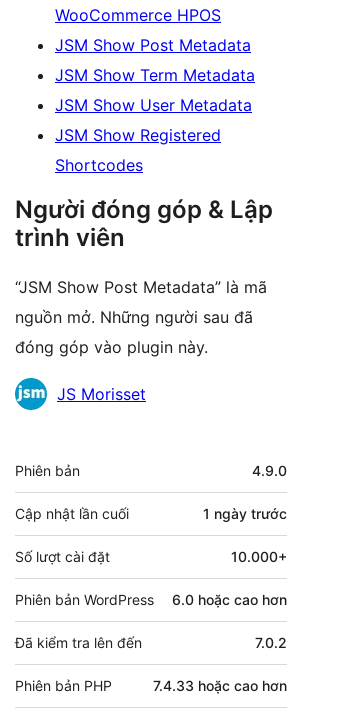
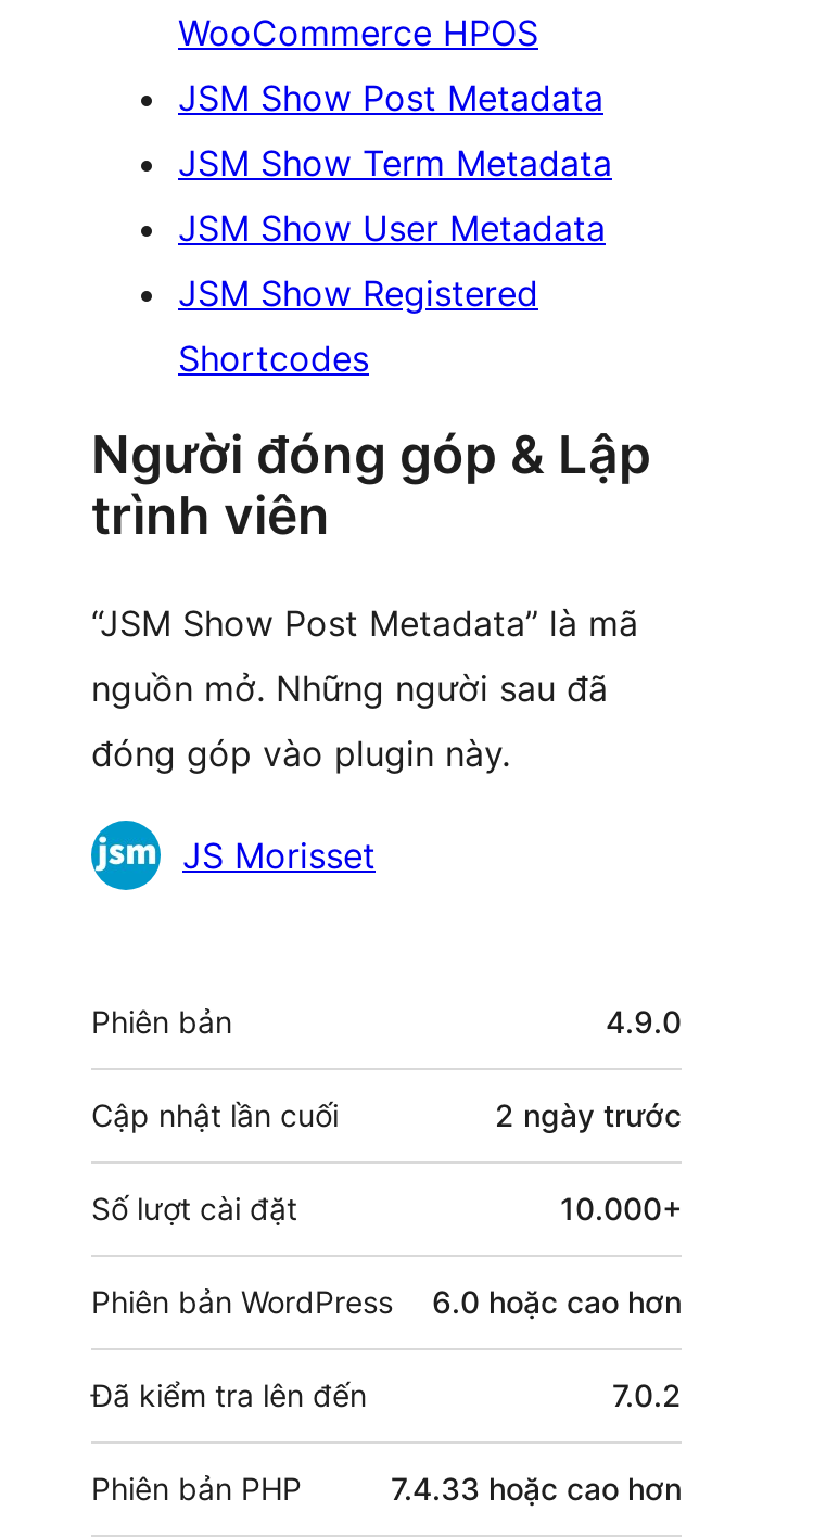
[203,505,287,522] 1 ngày trước -> [495,1096,682,1133] 2 ngày trước

